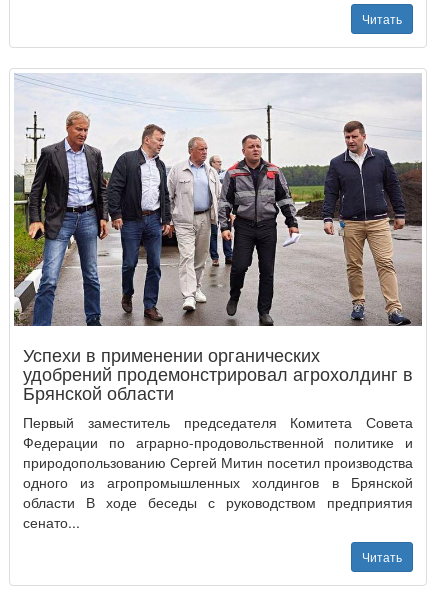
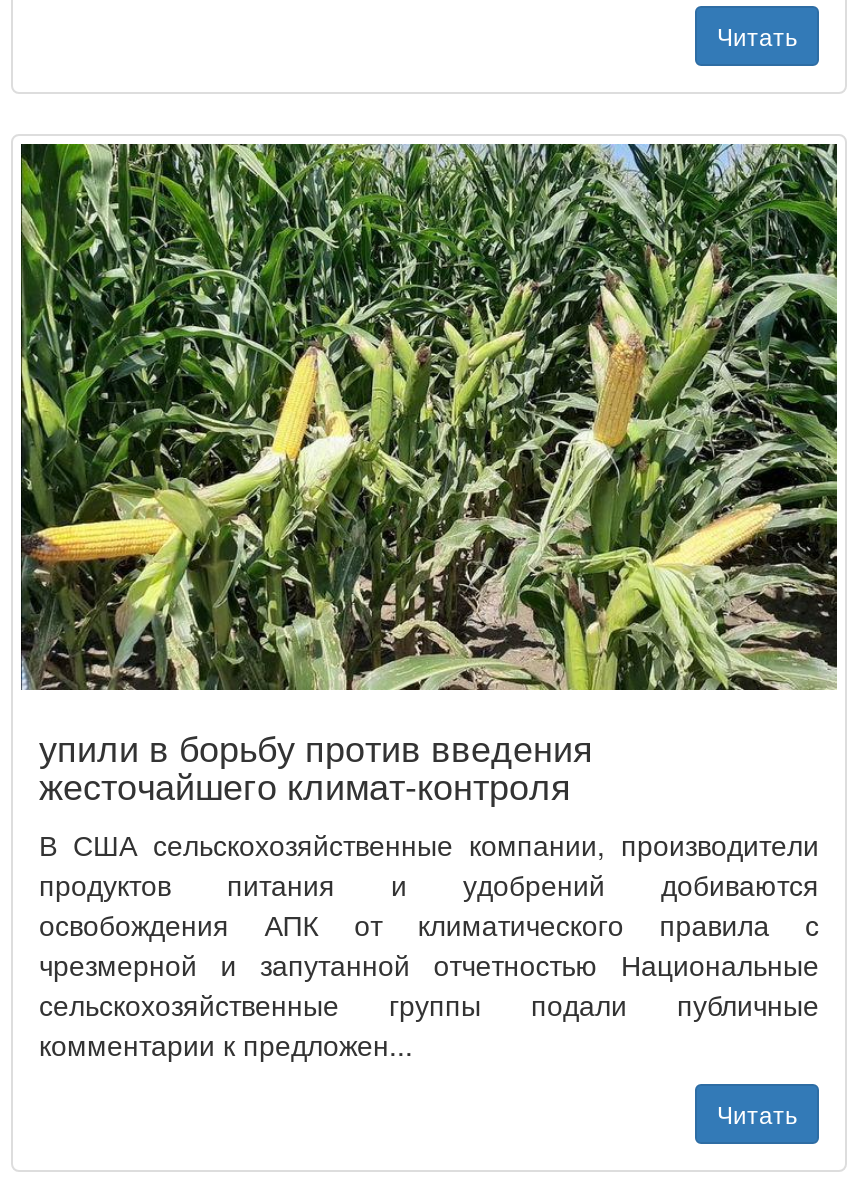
[13,73,423,532] [image] | Успехи в применении органических | удобрений продемонстрировал агрохолдинг в | Брянской области | Первый заместитель председателя Комитета Совета | Федерации по аграрно-продовольственной политике и | природопользованию Сергей Митин посетил производства | одного из агропромышленных холдингов в Брянской | области В ходе беседы с руководством предприятия | сенато... -> [19,142,839,1065] [image] | упили в борьбу против введения | жесточайшего климат-контроля | В США сельскохозяйственные компании, производители | продуктов питания и удобрений добиваются | освобождения АПК от климатического правила с | чрезмерной и запутанной отчетностью Национальные | сельскохозяйственные группы подали публичные | комментарии к предложен...

